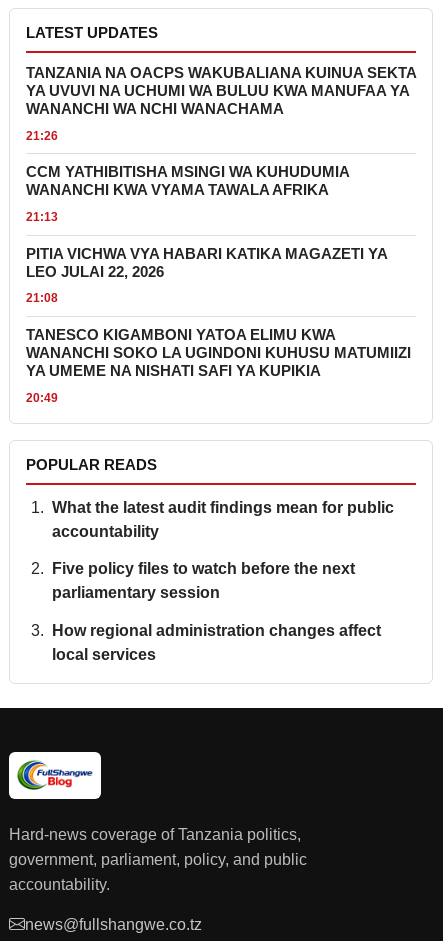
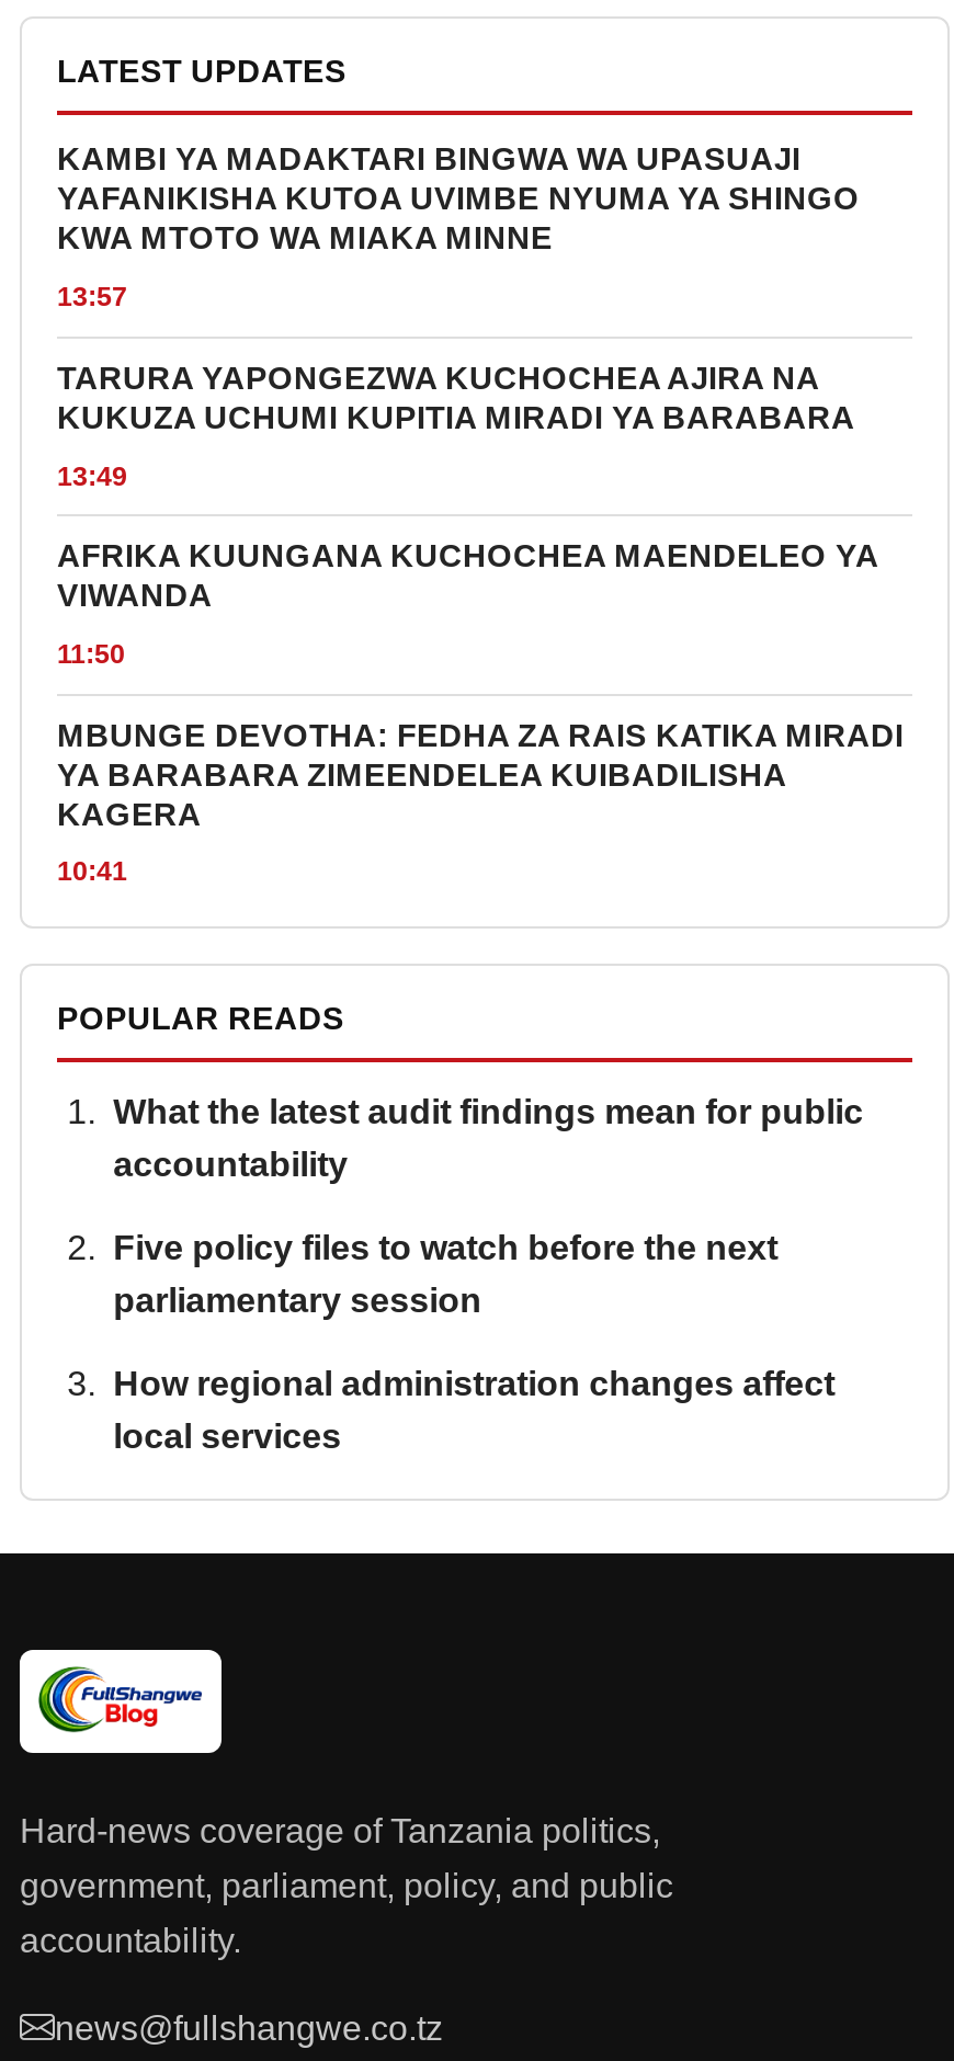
[26,65,416,117] TANZANIA NA OACPS WAKUBALIANA KUINUA SEKTA | YA UVUVI NA UCHUMI WA BULUU KWA MANUFAA YA | WANANCHI WA NCHI WANACHAMA -> [57,142,860,256] KAMBI YA MADAKTARI BINGWA WA UPASUAJI | YAFANIKISHA KUTOA UVIMBE NYUMA YA SHINGO | KWA MTOTO WA MIAKA MINNE
[26,129,58,143] 21:26 -> [57,282,127,313] 13:57
[26,164,349,198] CCM YATHIBITISHA MSINGI WA KUHUDUMIA | WANANCHI KWA VYAMA TAWALA AFRIKA -> [57,360,855,435] TARURA YAPONGEZWA KUCHOCHEA AJIRA NA | KUKUZA UCHUMI KUPITIA MIRADI YA BARABARA
[26,210,58,224] 21:13 -> [57,461,127,491] 13:49
[26,246,387,280] PITIA VICHWA VYA HABARI KATIKA MAGAZETI YA | LEO JULAI 22, 2026 -> [57,539,877,613] AFRIKA KUUNGANA KUCHOCHEA MAENDELEO YA | VIWANDA
[26,291,58,305] 21:08 -> [57,639,125,670] 11:50
[26,327,411,379] TANESCO KIGAMBONI YATOA ELIMU KWA | WANANCHI SOKO LA UGINDONI KUHUSU MATUMIIZI | YA UMEME NA NISHATI SAFI YA KUPIKIA -> [57,717,904,831] MBUNGE DEVOTHA: FEDHA ZA RAIS KATIKA MIRADI | YA BARABARA ZIMEENDELEA KUIBADILISHA | KAGERA
[26,391,58,405] 20:49 -> [57,857,127,888] 10:41

